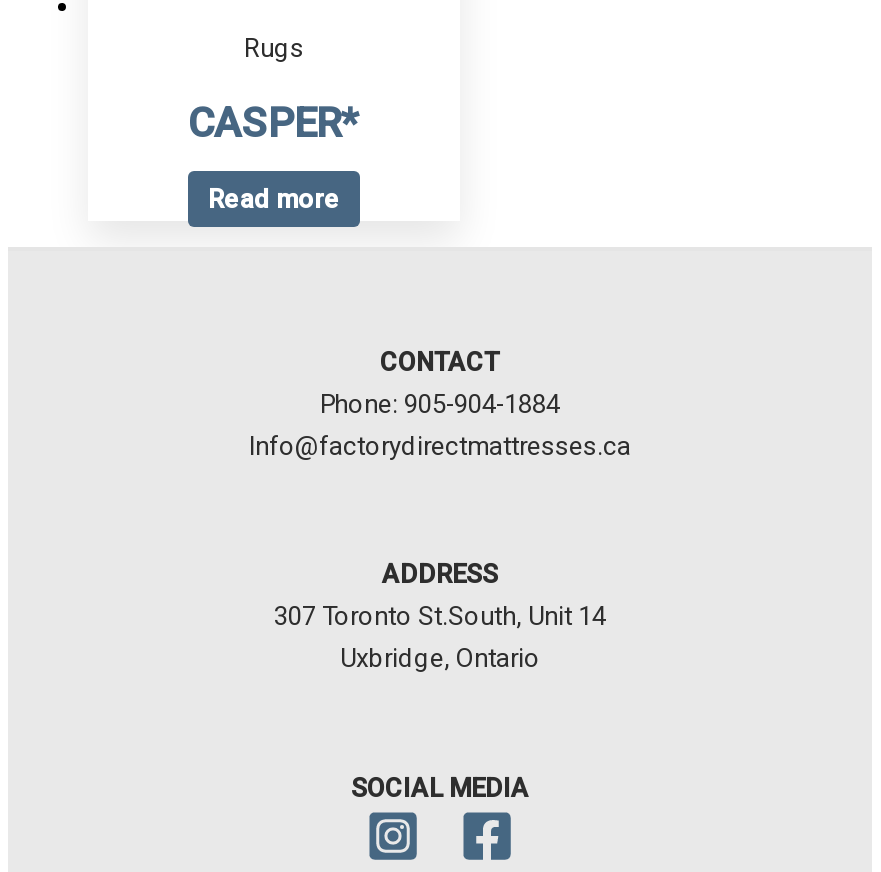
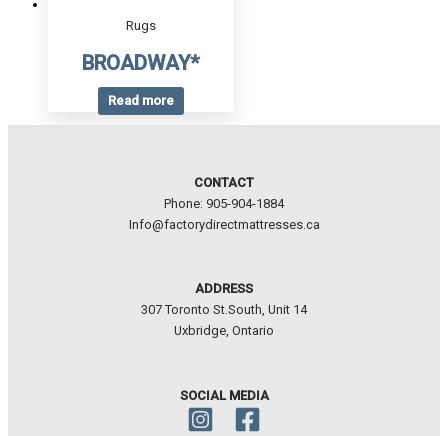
[188,98,360,146] CASPER* -> [82,51,200,75] BROADWAY*

